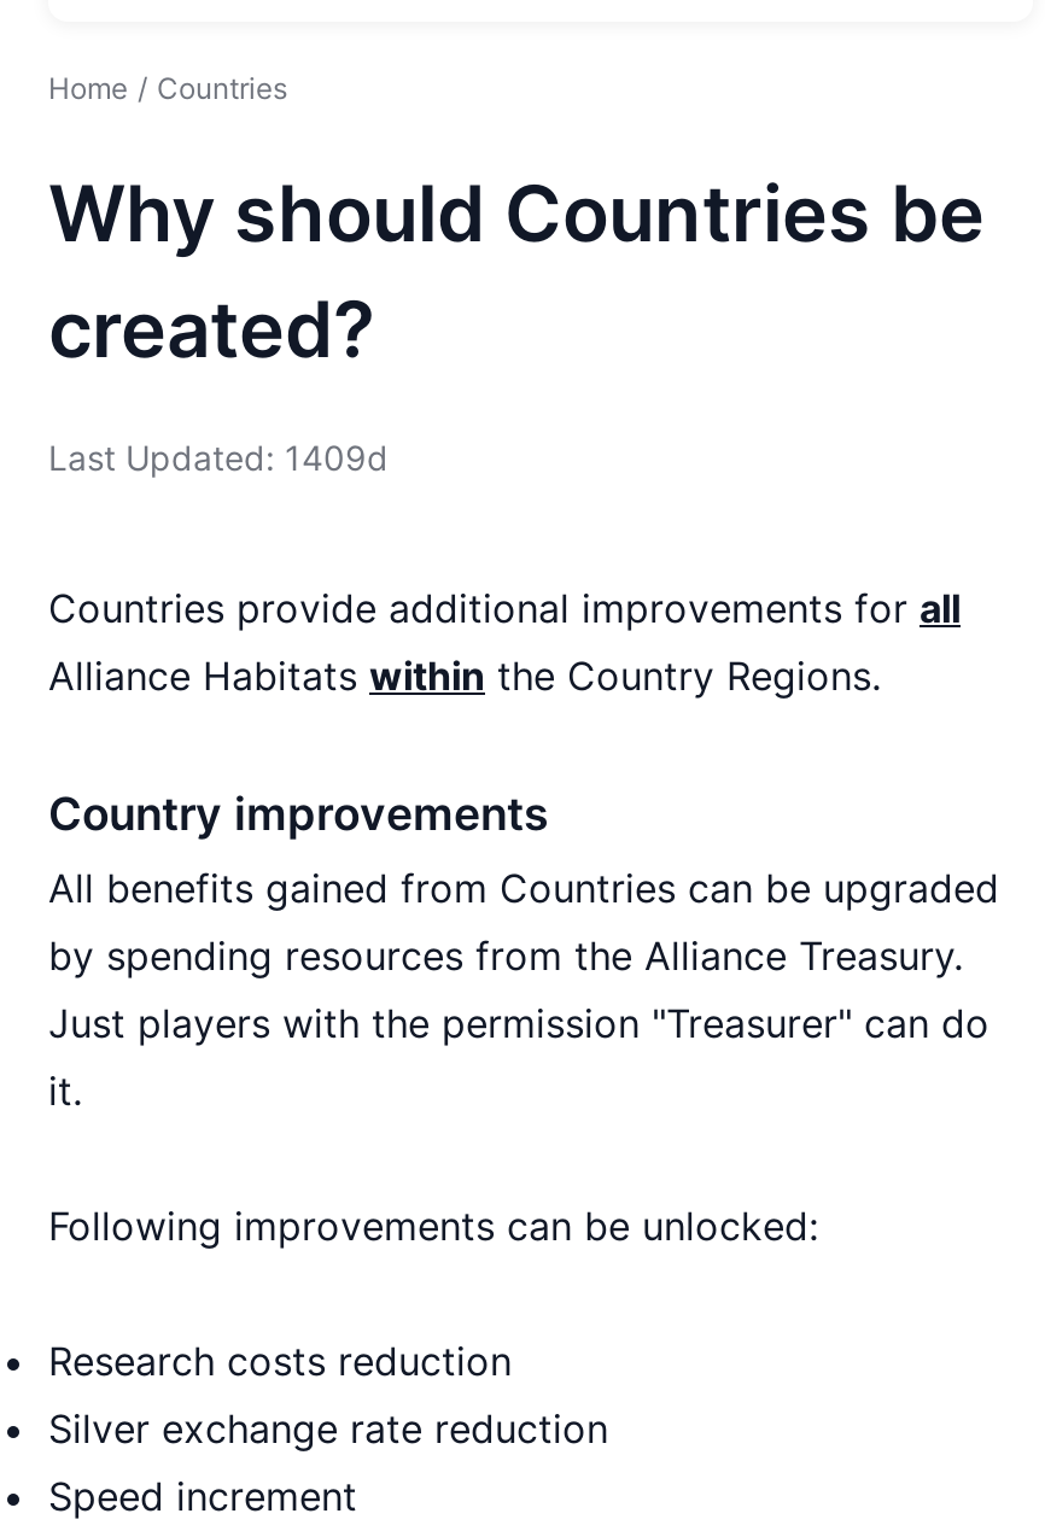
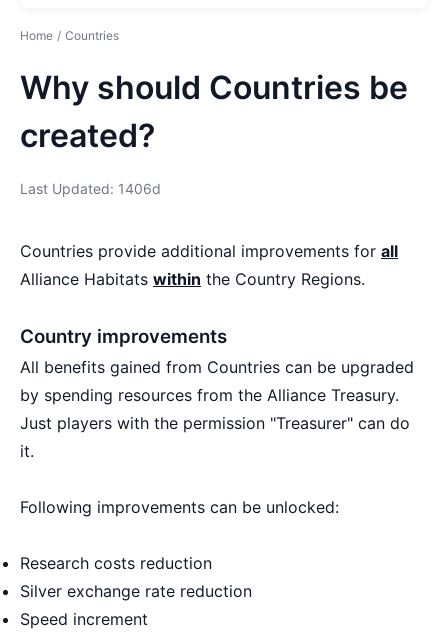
[48,437,389,478] Last Updated: 1409d -> [20,180,161,197] Last Updated: 1406d

